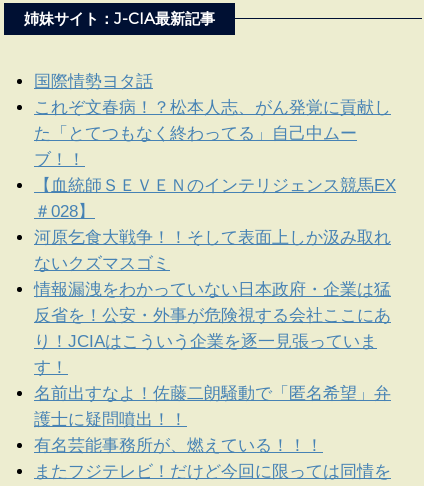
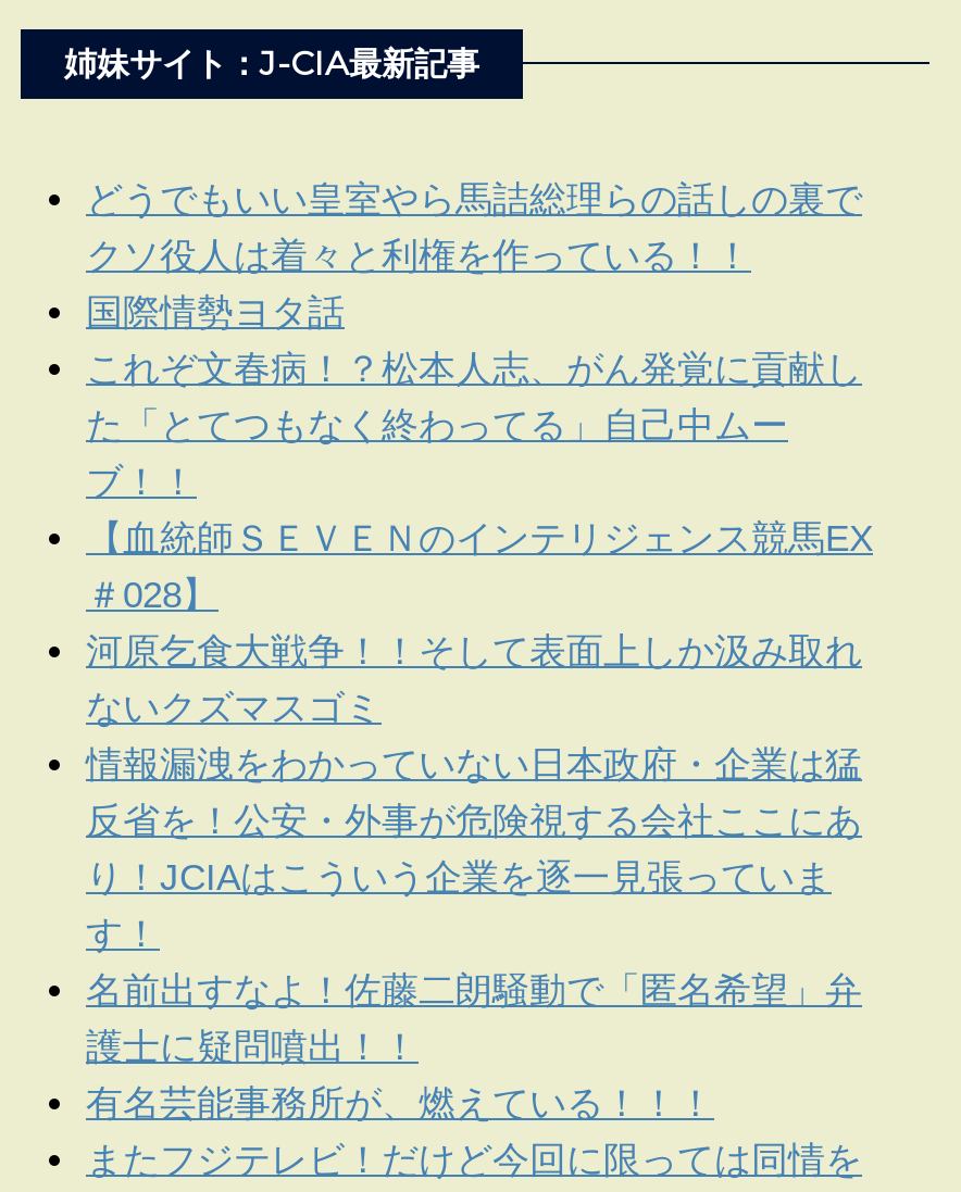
none -> [86,180,862,278] どうでもいい皇室やら馬詰総理らの話しの裏で | クソ役人は着々と利権を作っている！！

